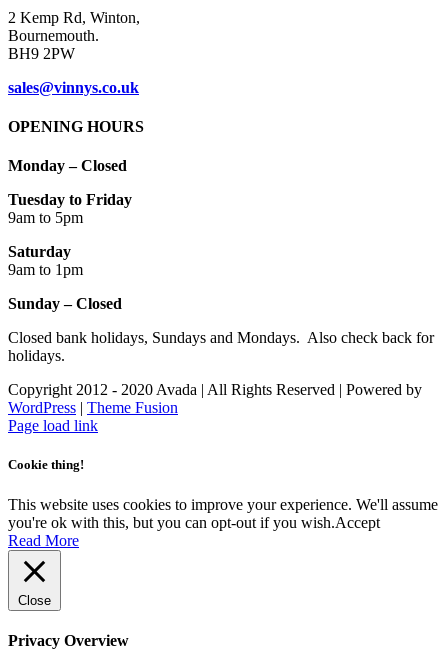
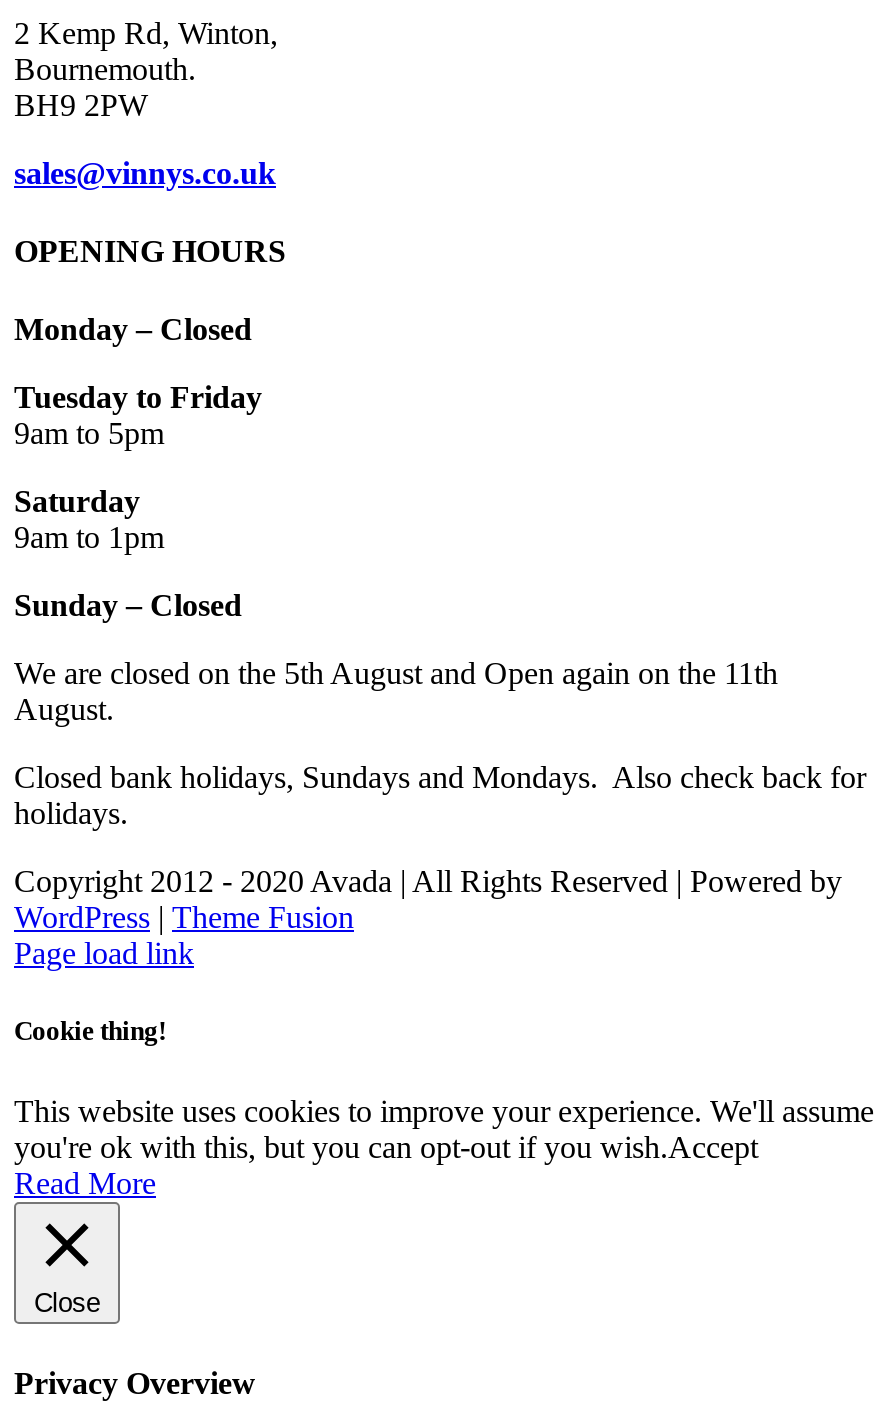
none -> [14,657,778,727] We are closed on the 5th August and Open again on the 11th | August.

